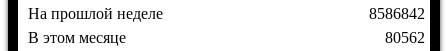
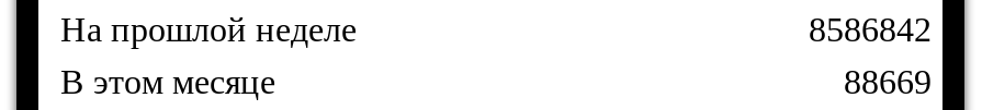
[385,29,425,46] 80562 -> [844,63,932,100] 88669

